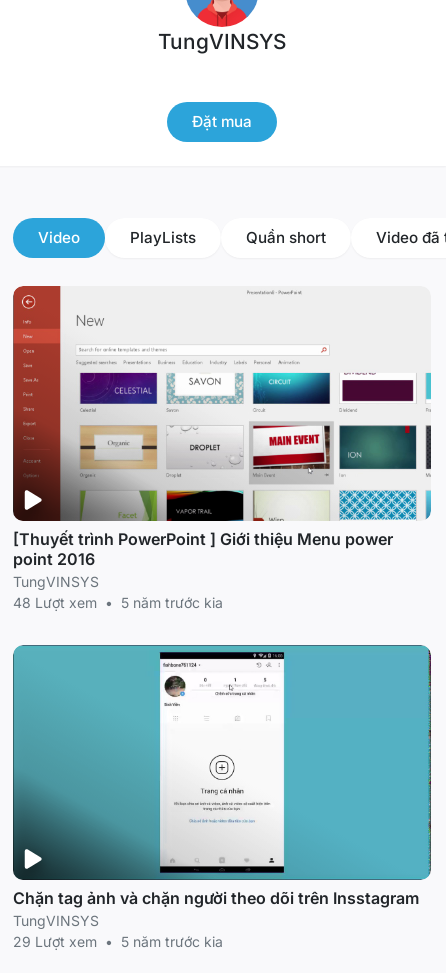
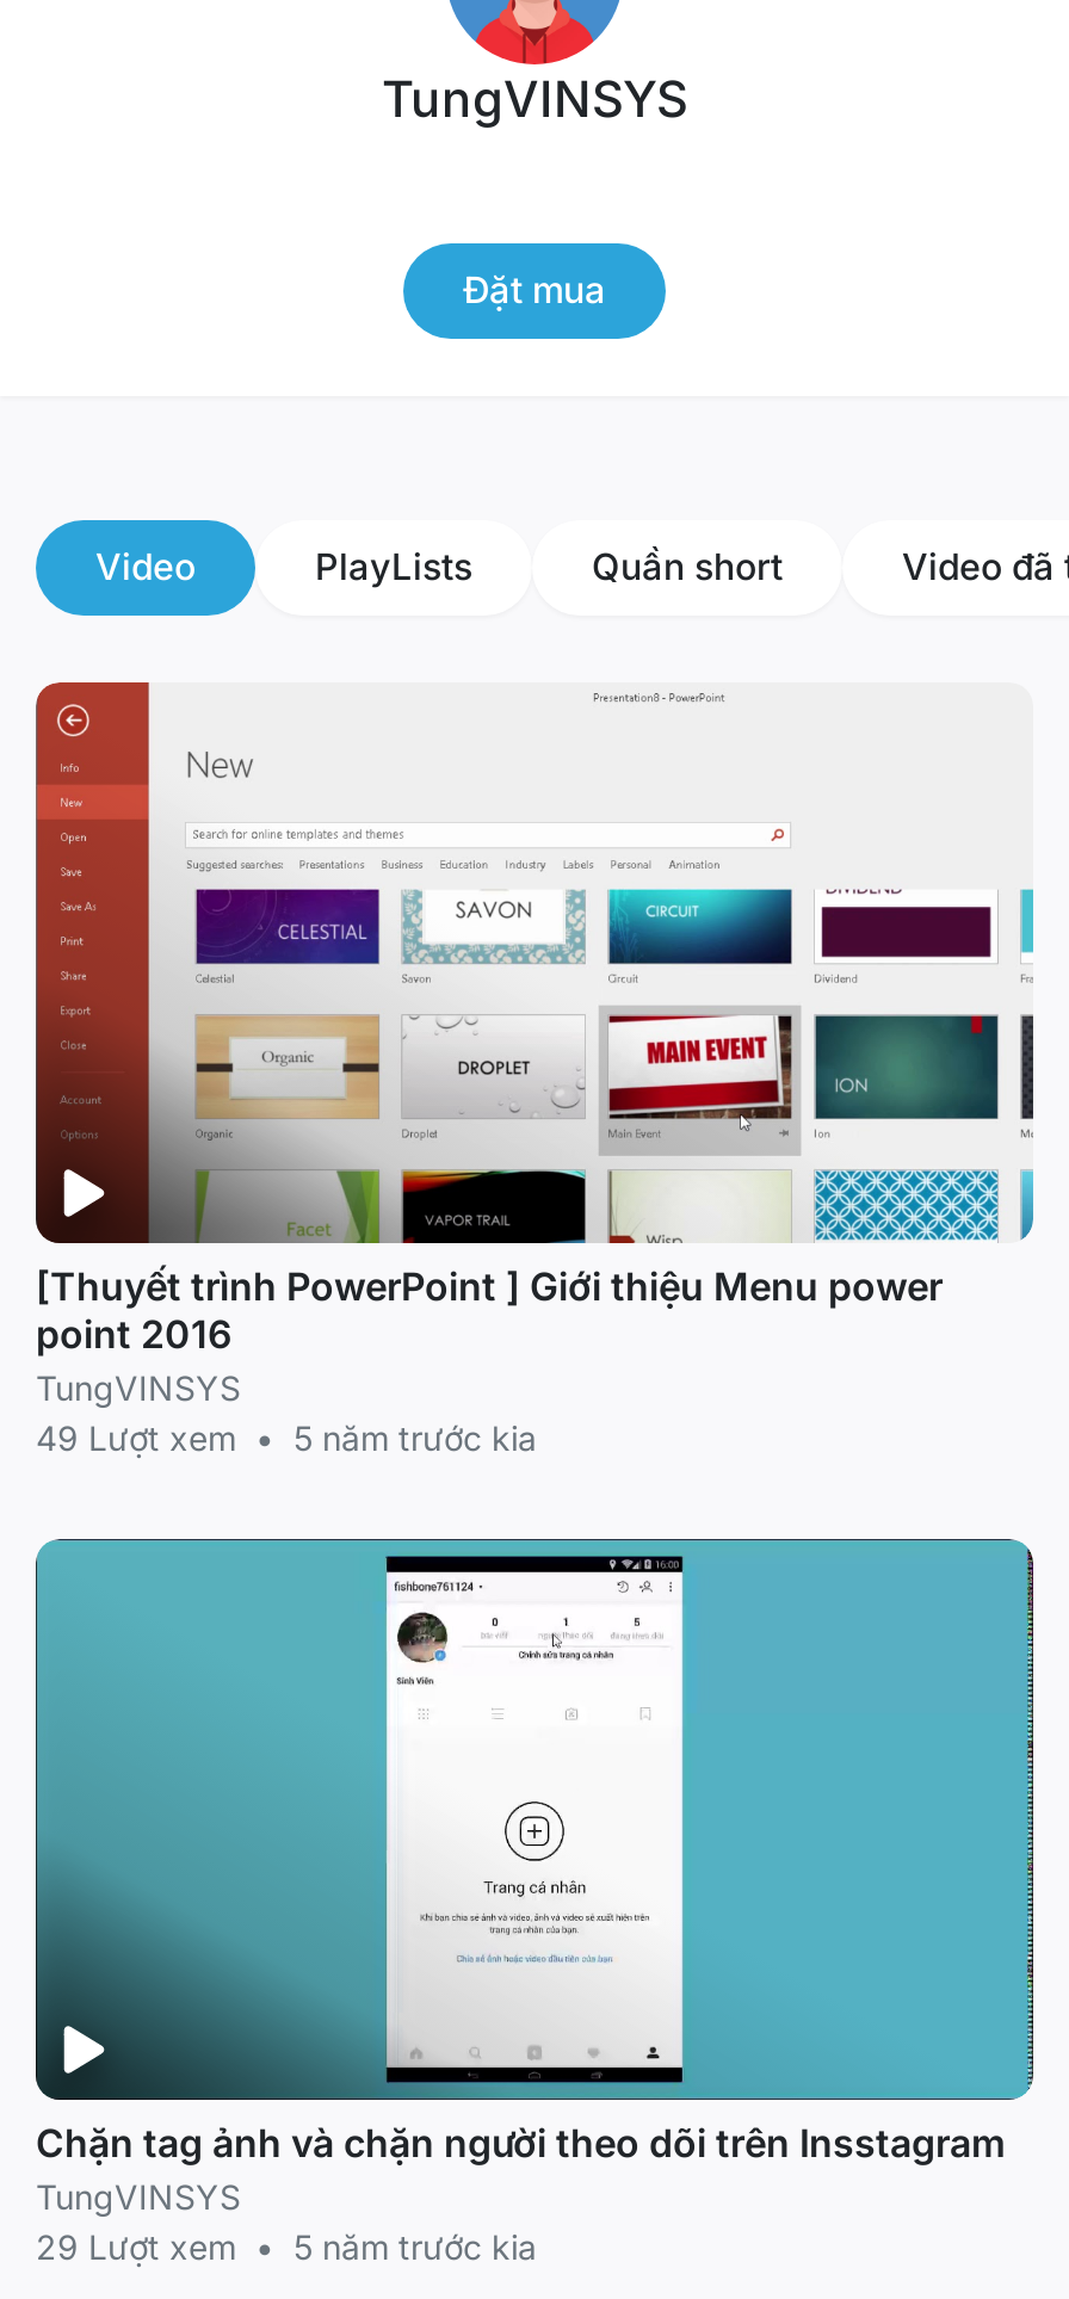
[13,594,223,611] 48 Lượt xem • 5 năm trước kia -> [36,1417,537,1457] 49 Lượt xem • 5 năm trước kia

